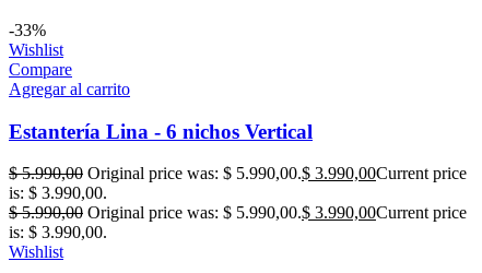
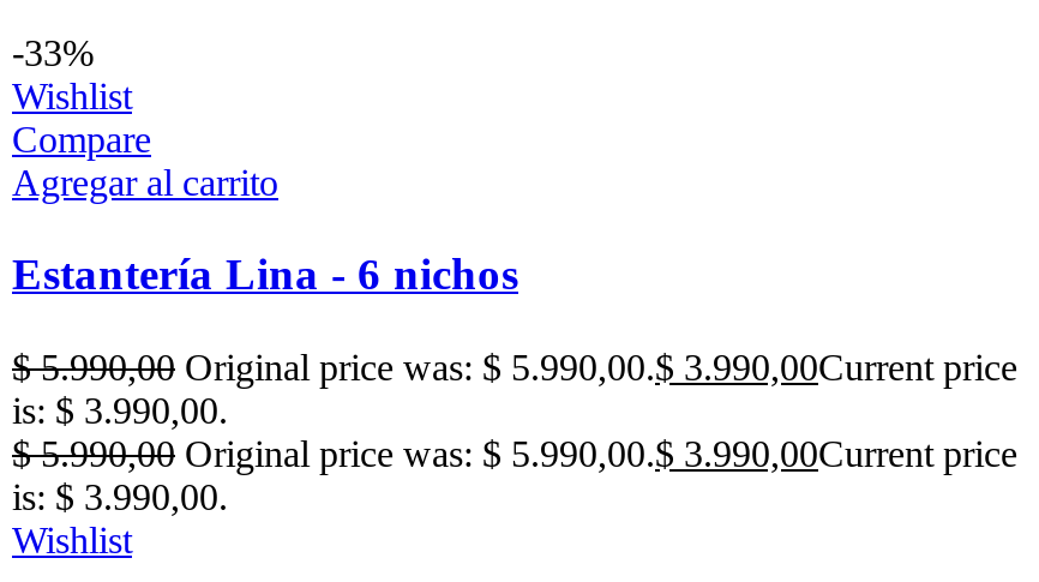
[9,120,313,143] Estantería Lina - 6 nichos Vertical -> [12,249,518,299] Estantería Lina - 6 nichos

